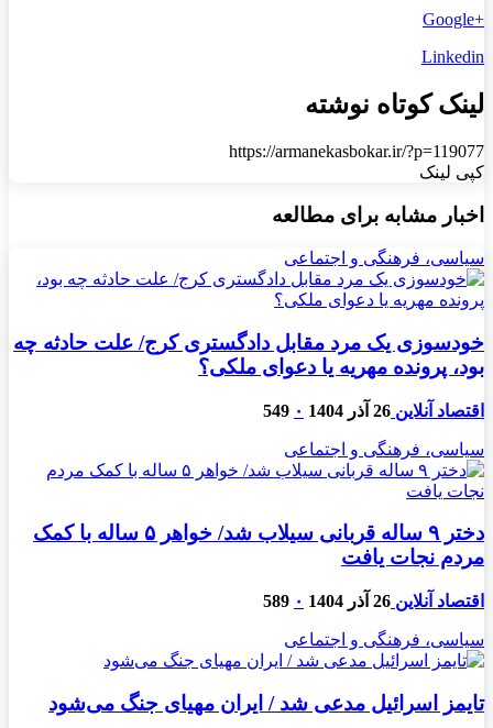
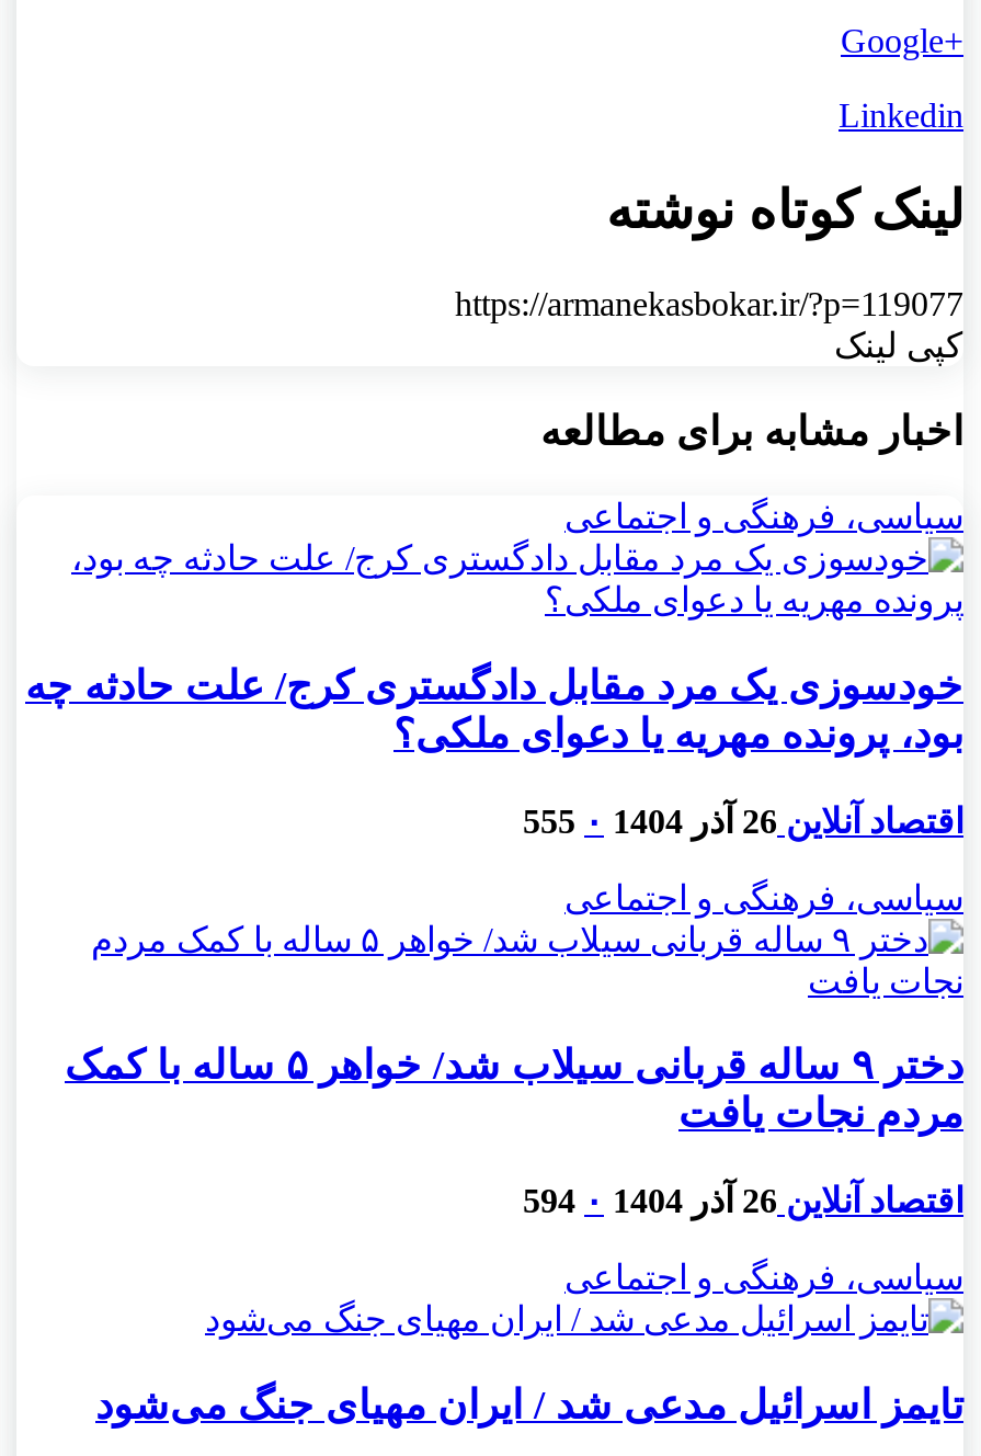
[263,401,289,420] 549 -> [523,802,575,839] 555
[263,592,289,611] 589 -> [523,1182,575,1220] 594

